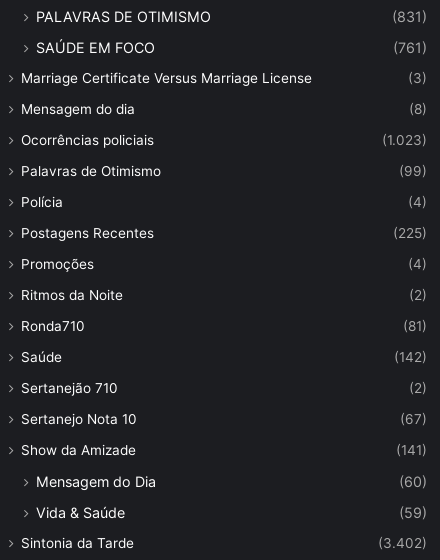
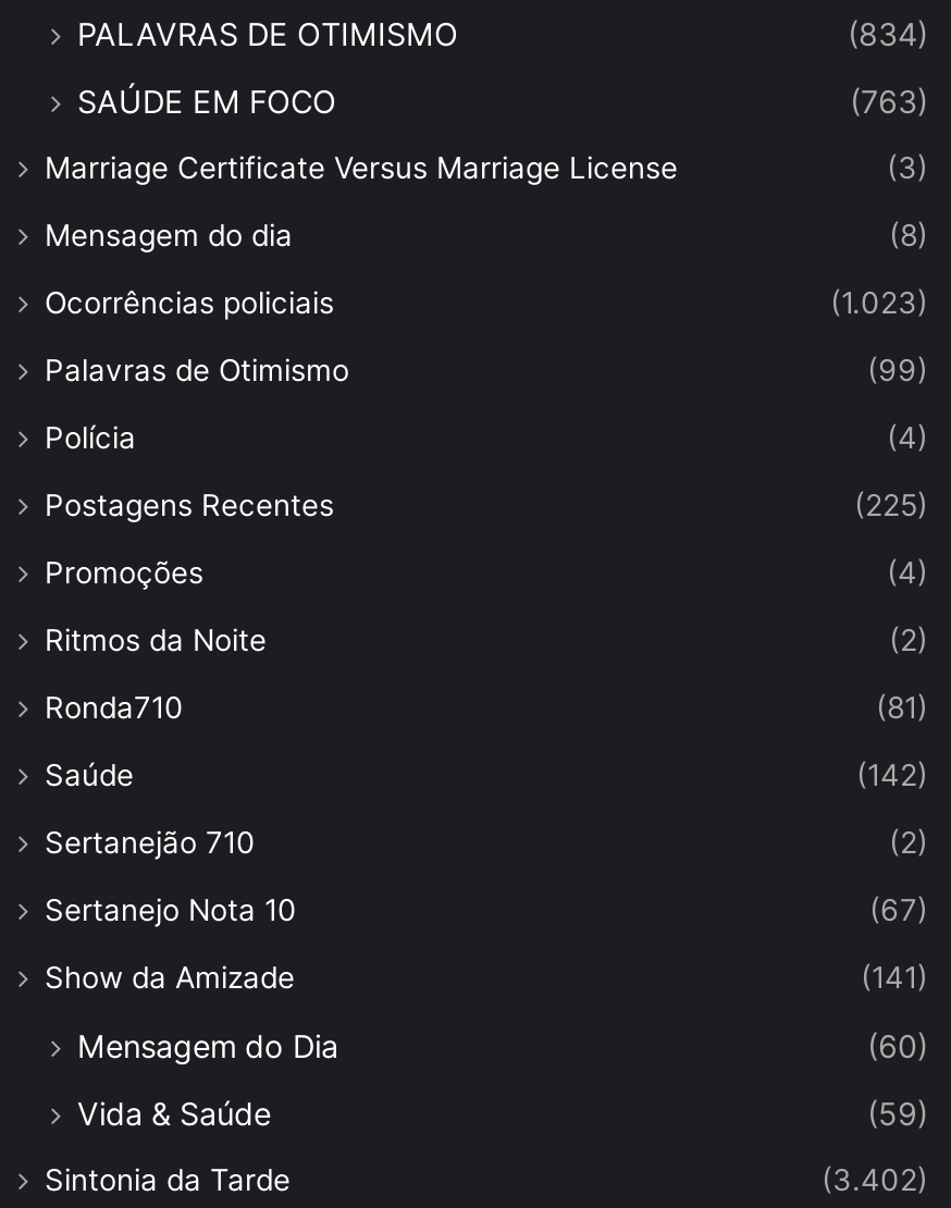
[392,8,427,25] (831) -> [848,14,928,51] (834)
[393,39,427,56] (761) -> [850,81,928,118] (763)

